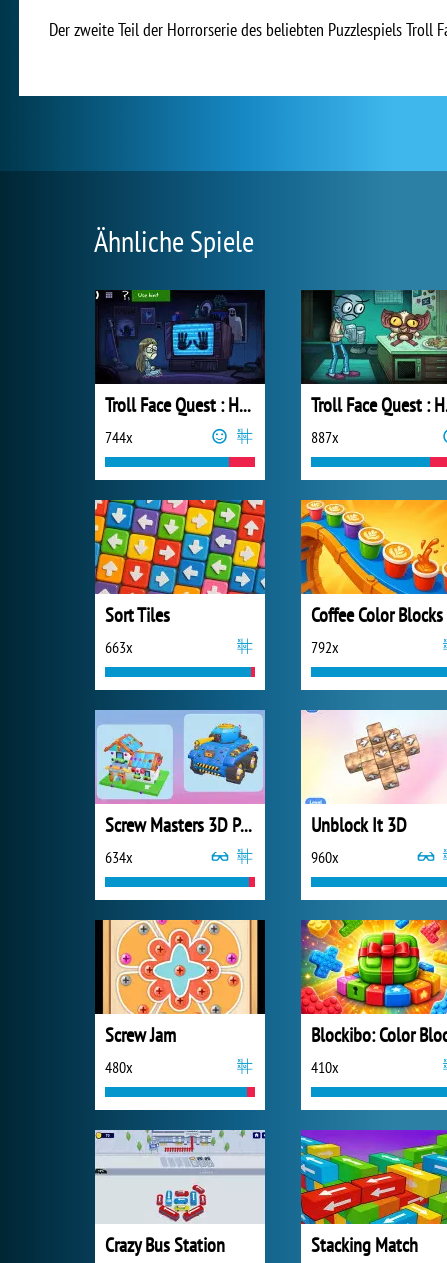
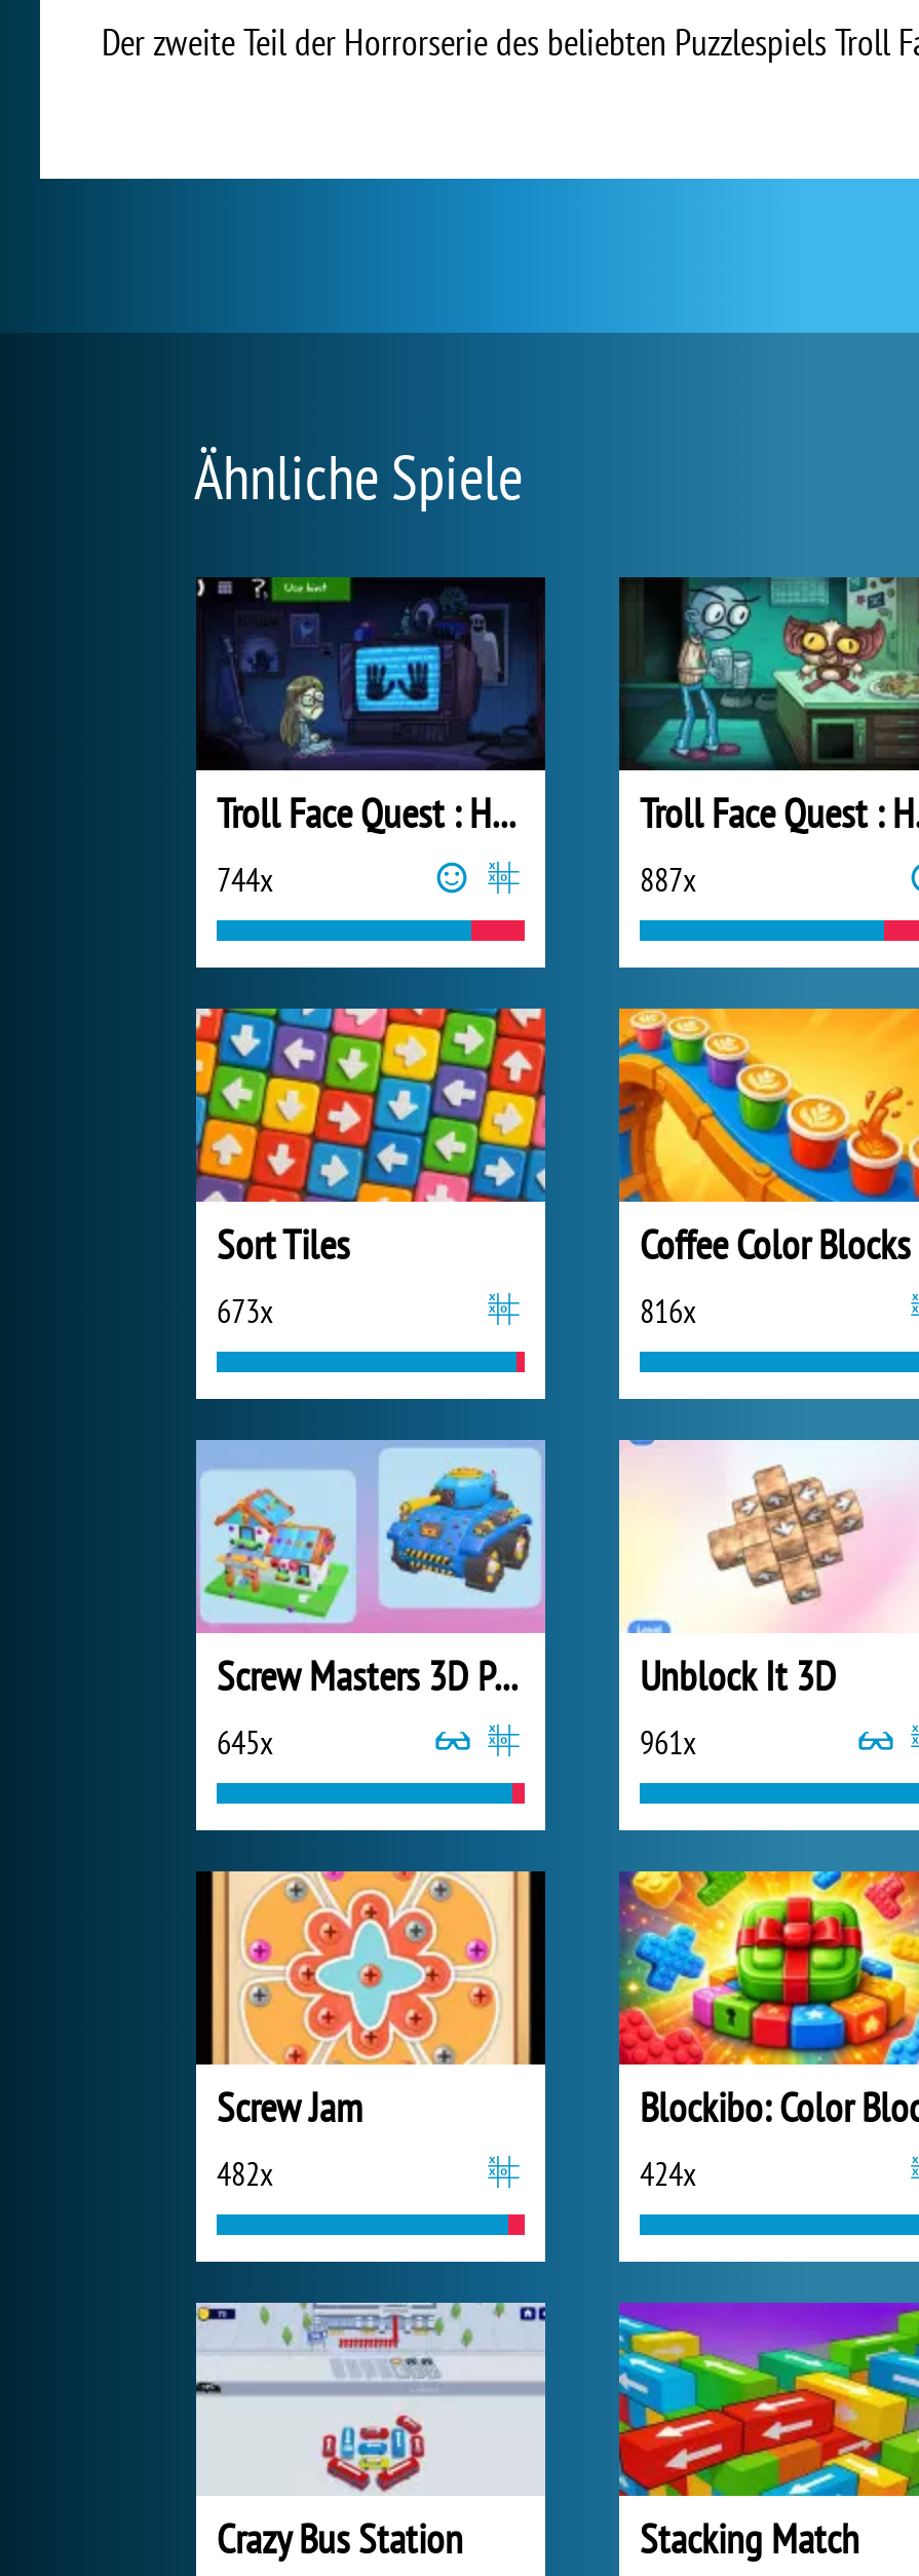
[105,637,133,657] 663x -> [217,1290,274,1331] 673x
[311,637,339,657] 792x -> [640,1290,697,1331] 816x
[105,847,133,867] 634x -> [217,1721,274,1763] 645x
[311,847,339,867] 960x -> [640,1721,697,1763] 961x
[105,1057,339,1077] 480x | 410x -> [217,2153,697,2194] 482x | 424x

